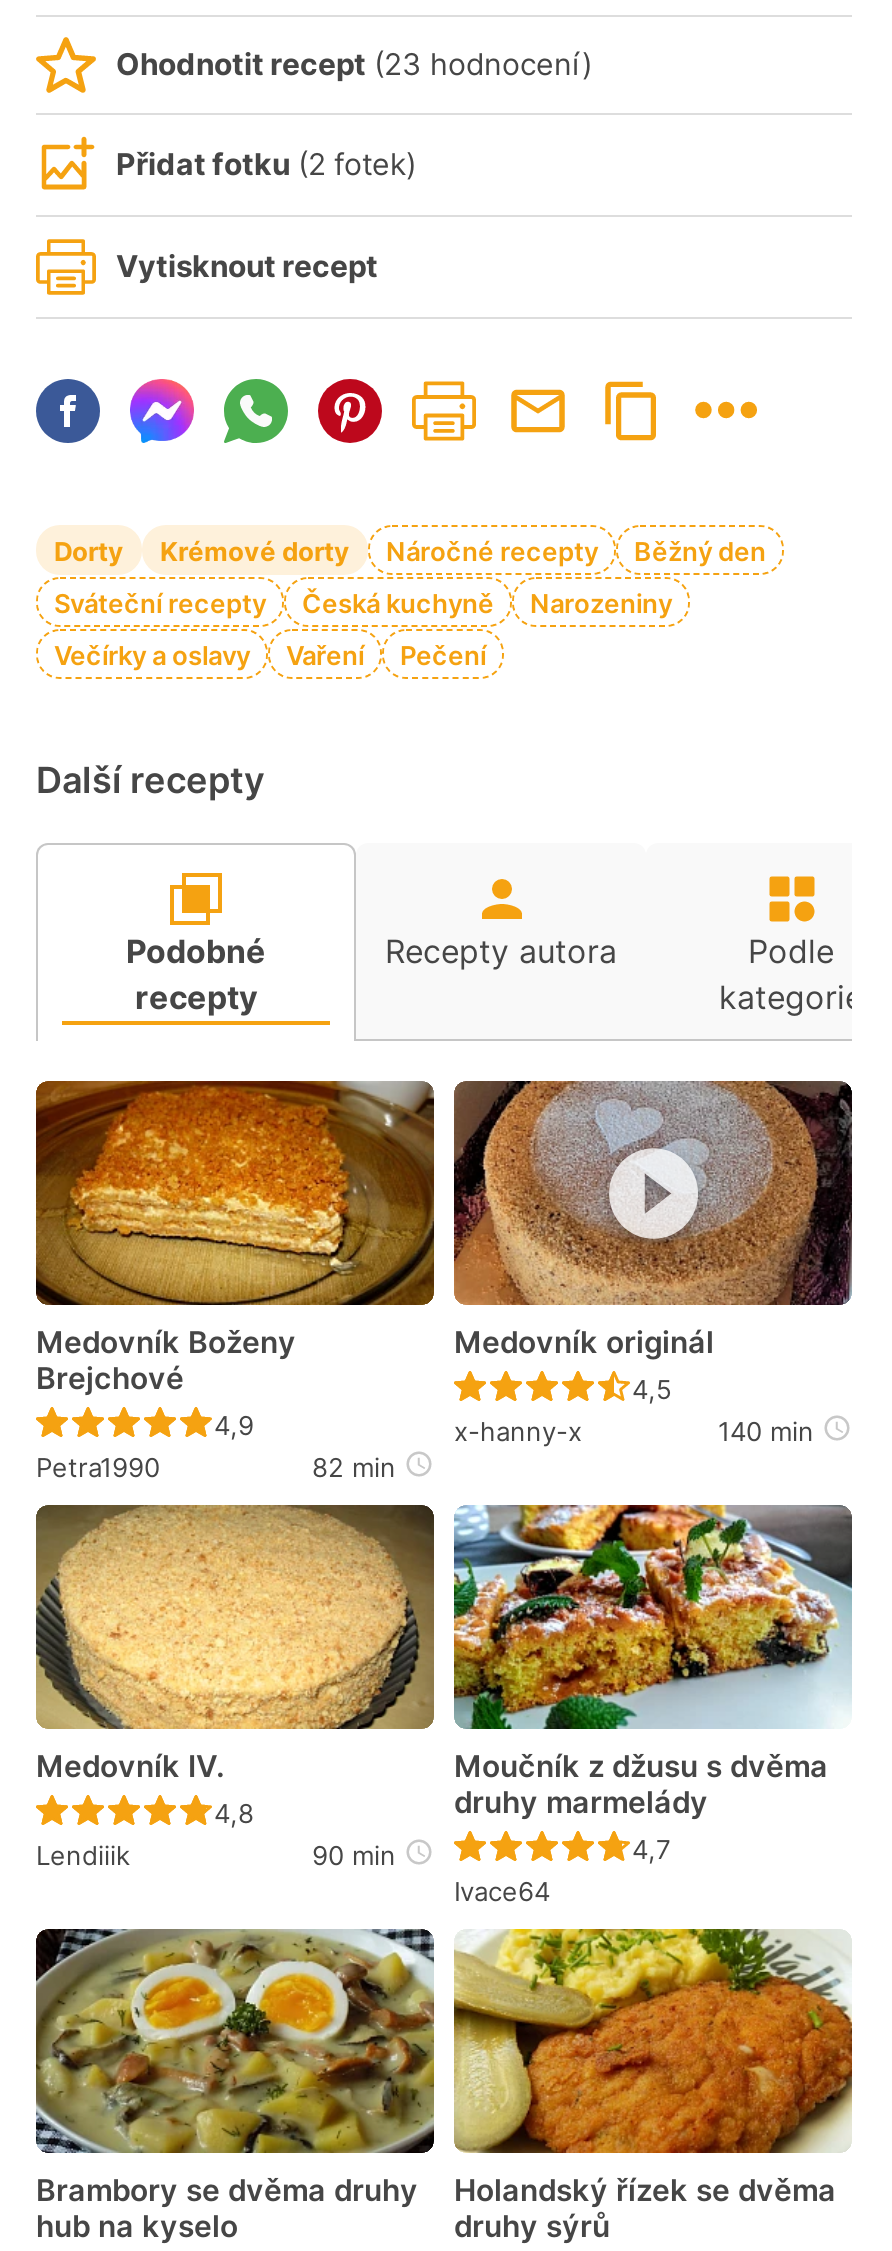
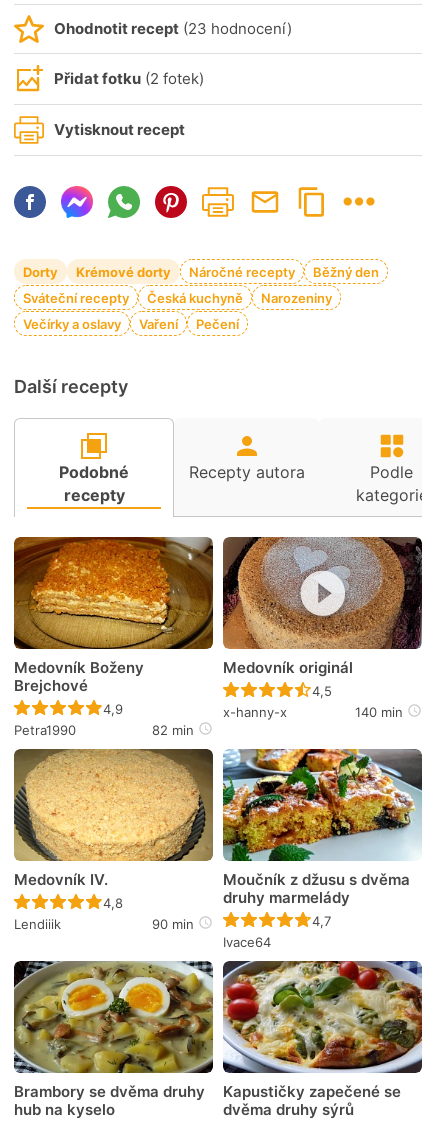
[452,1927,852,2245] [image] | Holandský řízek se dvěma | druhy sýrů -> [222,960,423,1119] [image] | Kapustičky zapečené se | dvěma druhy sýrů

